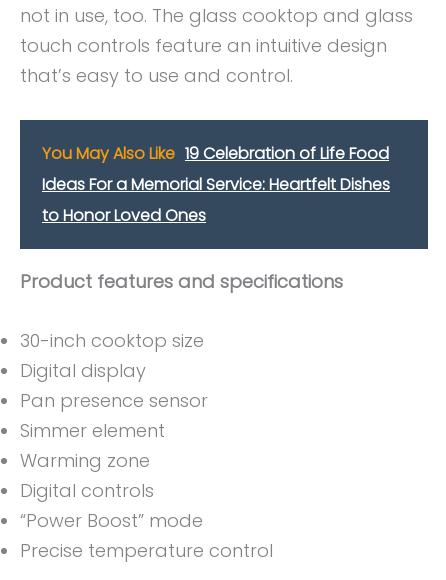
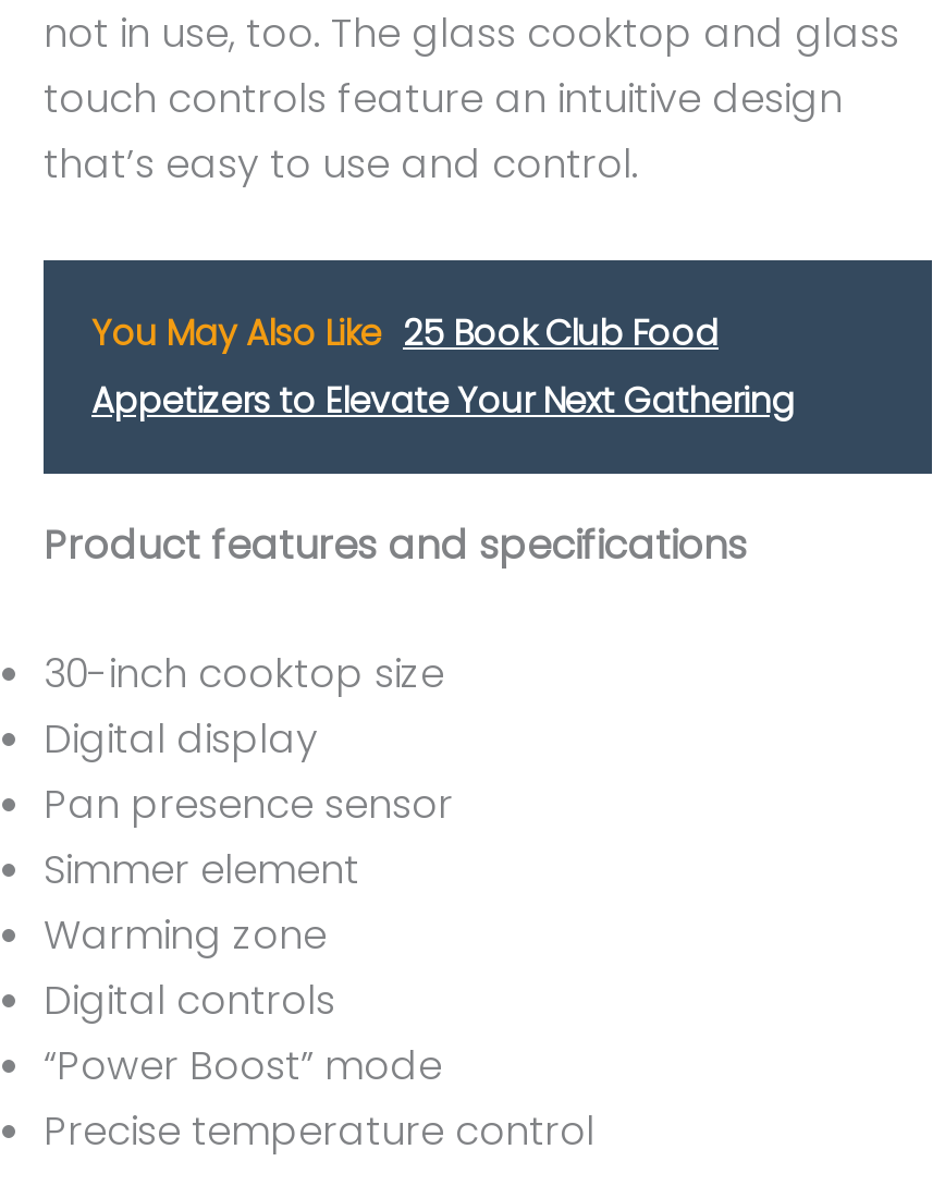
[42,142,390,227] You May Also Like 19 Celebration of Life Food | Ideas For a Memorial Service: Heartfelt Dishes | to Honor Loved Ones -> [91,309,795,426] You May Also Like 25 Book Club Food | Appetizers to Elevate Your Next Gathering

